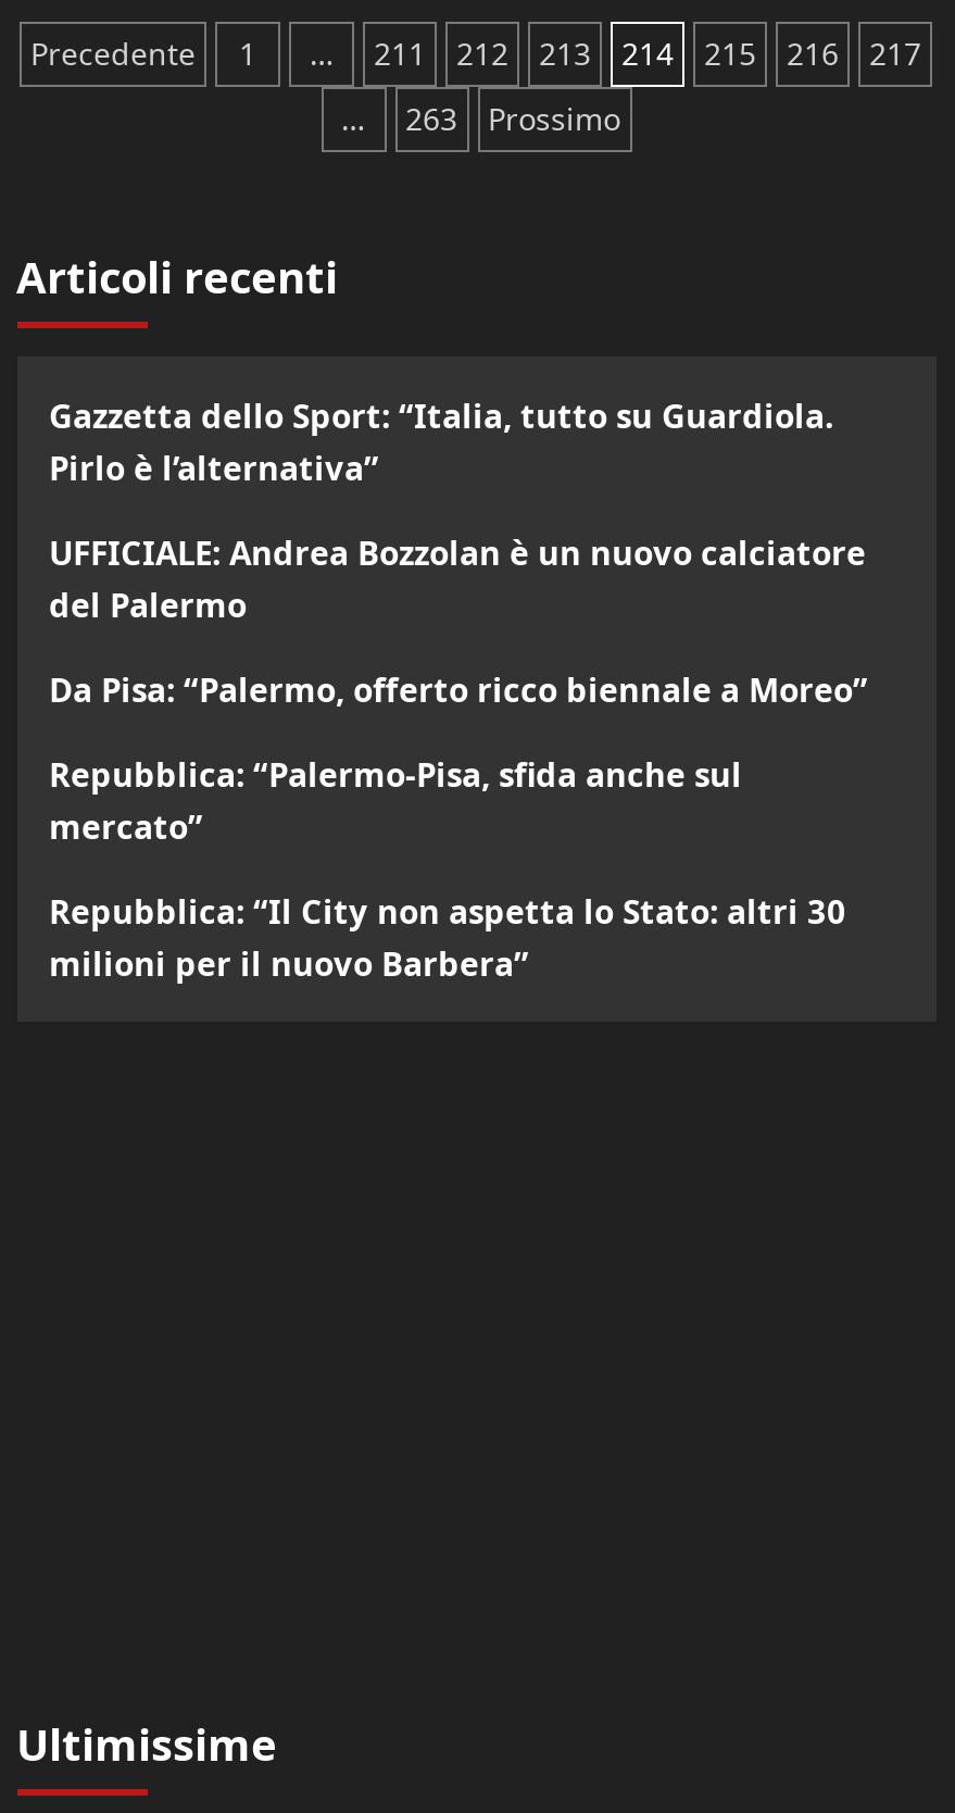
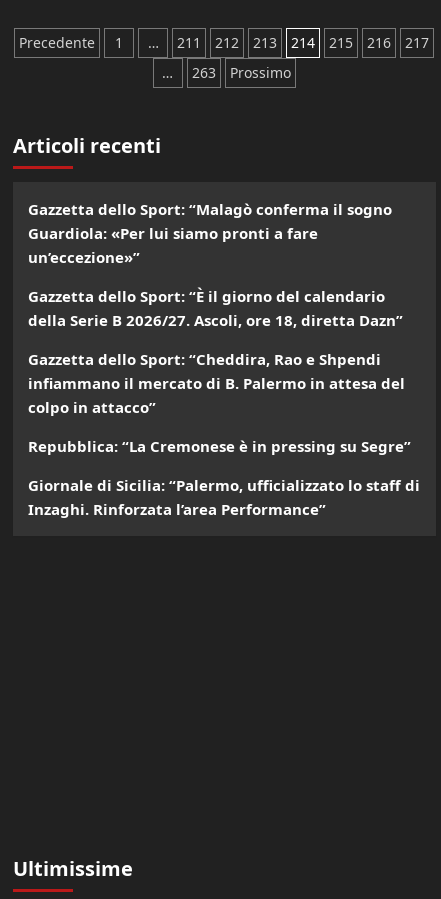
[49,393,833,489] Gazzetta dello Sport: “Italia, tutto su Guardiola. | Pirlo è l’alternativa” -> [27,199,391,267] Gazzetta dello Sport: “Malagò conferma il sogno | Guardiola: «Per lui siamo pronti a fare | un’eccezione»”
[49,530,866,626] UFFICIALE: Andrea Bozzolan è un nuovo calciatore | del Palermo -> [27,286,402,330] Gazzetta dello Sport: “È il giorno del calendario | della Serie B 2026/27. Ascoli, ore 18, diretta Dazn”
[49,667,868,711] Da Pisa: “Palermo, offerto ricco biennale a Moreo” -> [27,349,404,417] Gazzetta dello Sport: “Cheddira, Rao e Shpendi | infiammano il mercato di B. Palermo in attesa del | colpo in attacco”
[49,752,742,848] Repubblica: “Palermo-Pisa, sfida anche sul | mercato” -> [27,436,410,456] Repubblica: “La Cremonese è in pressing su Segre”
[49,889,846,985] Repubblica: “Il City non aspetta lo Stato: altri 30 | milioni per il nuovo Barbera” -> [27,475,419,519] Giornale di Sicilia: “Palermo, ufficializzato lo staff di | Inzaghi. Rinforzata l’area Performance”

